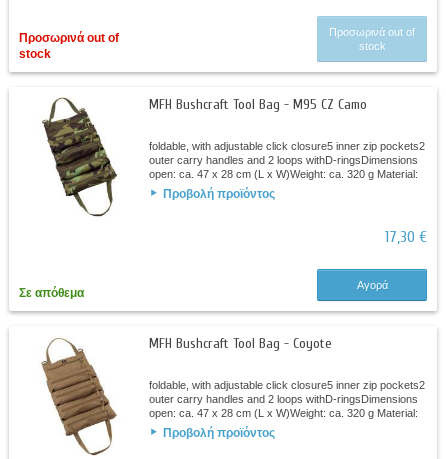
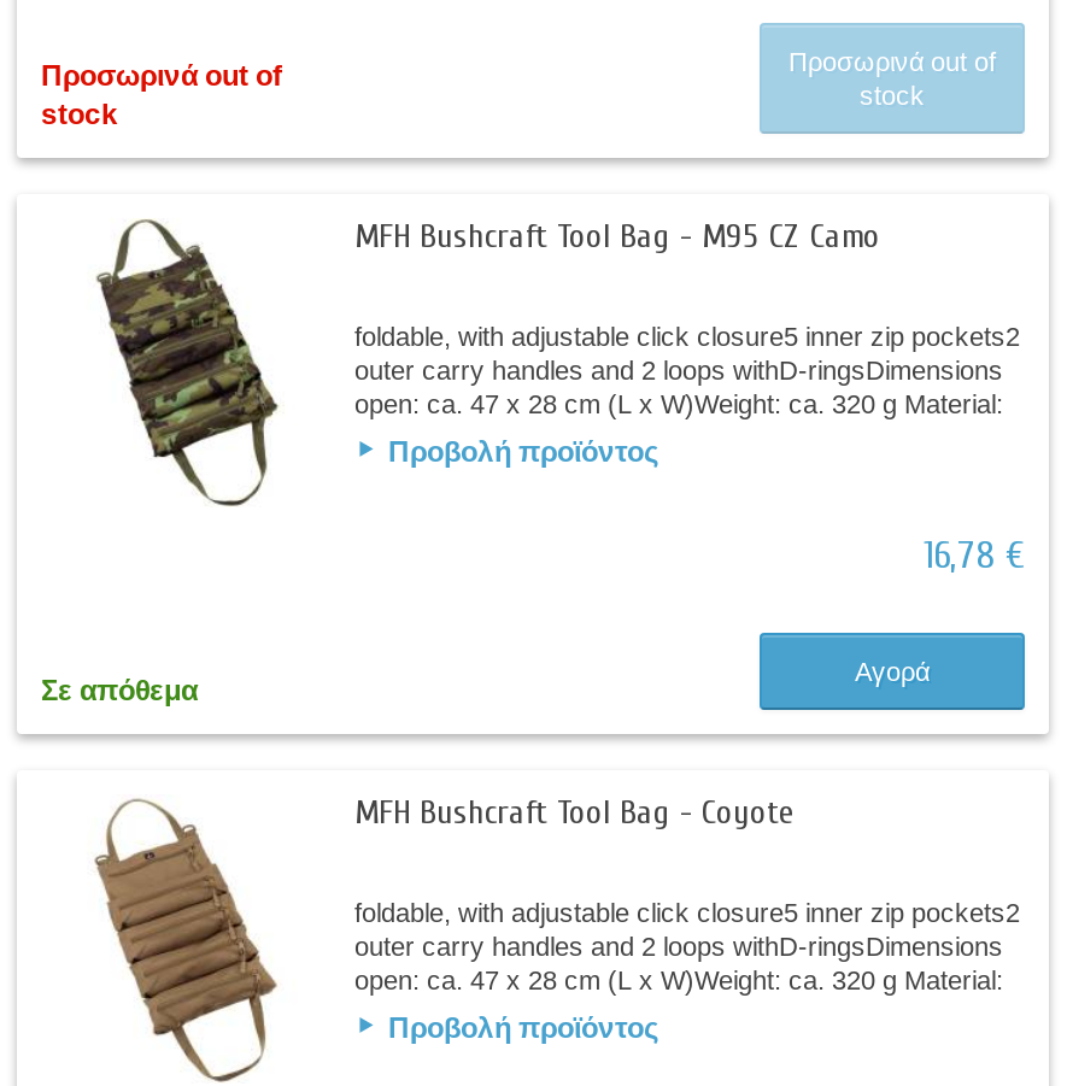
[385,228,427,246] 17,30 € -> [924,535,1025,578] 16,78 €

